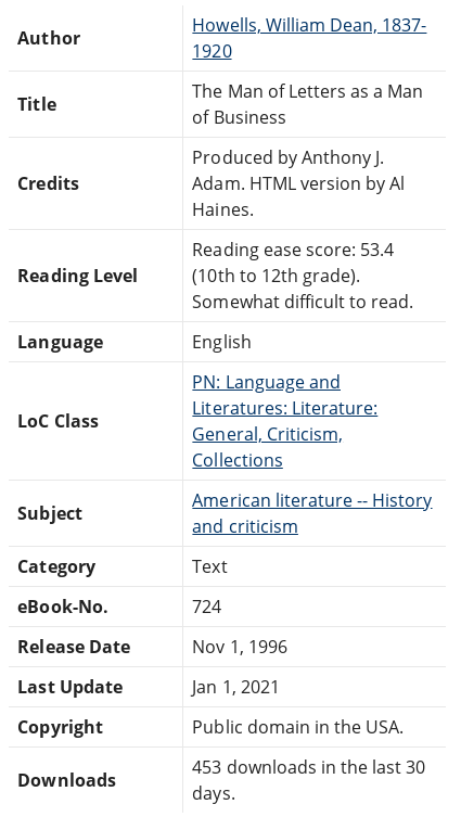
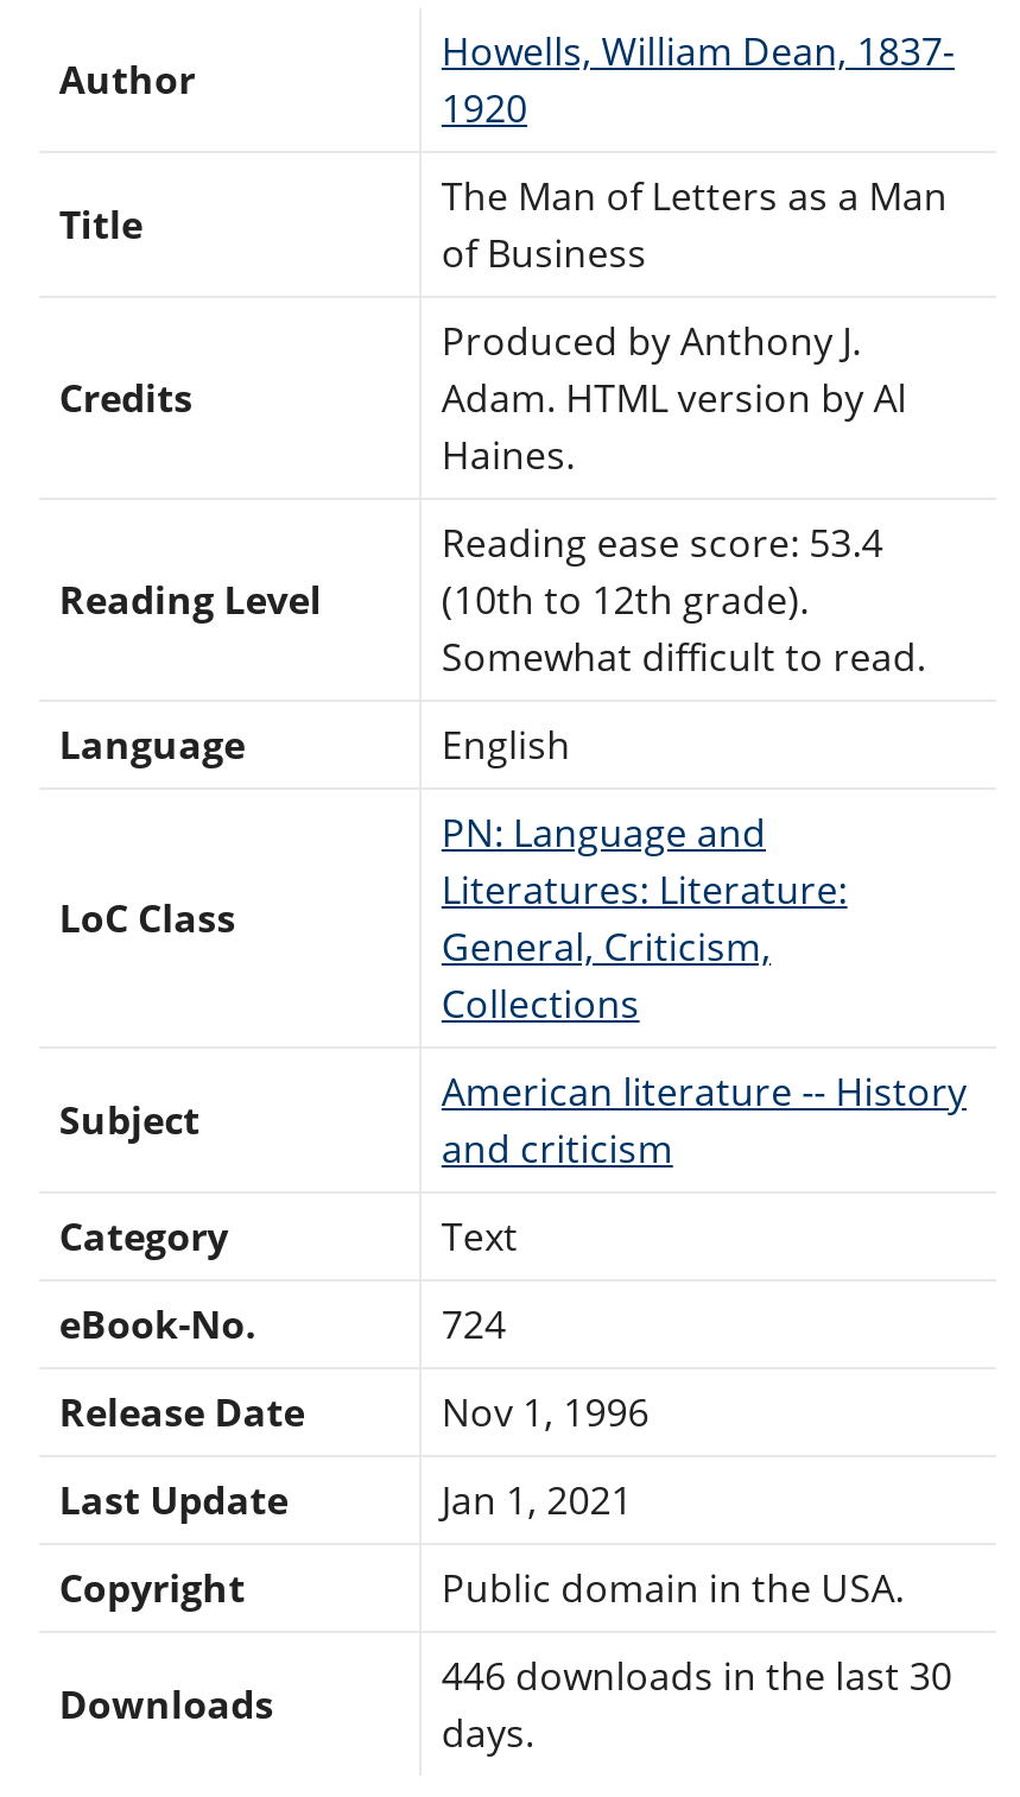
[192,755,426,779] 453 downloads in the last 30 -> [441,1649,952,1701] 446 downloads in the last 30

